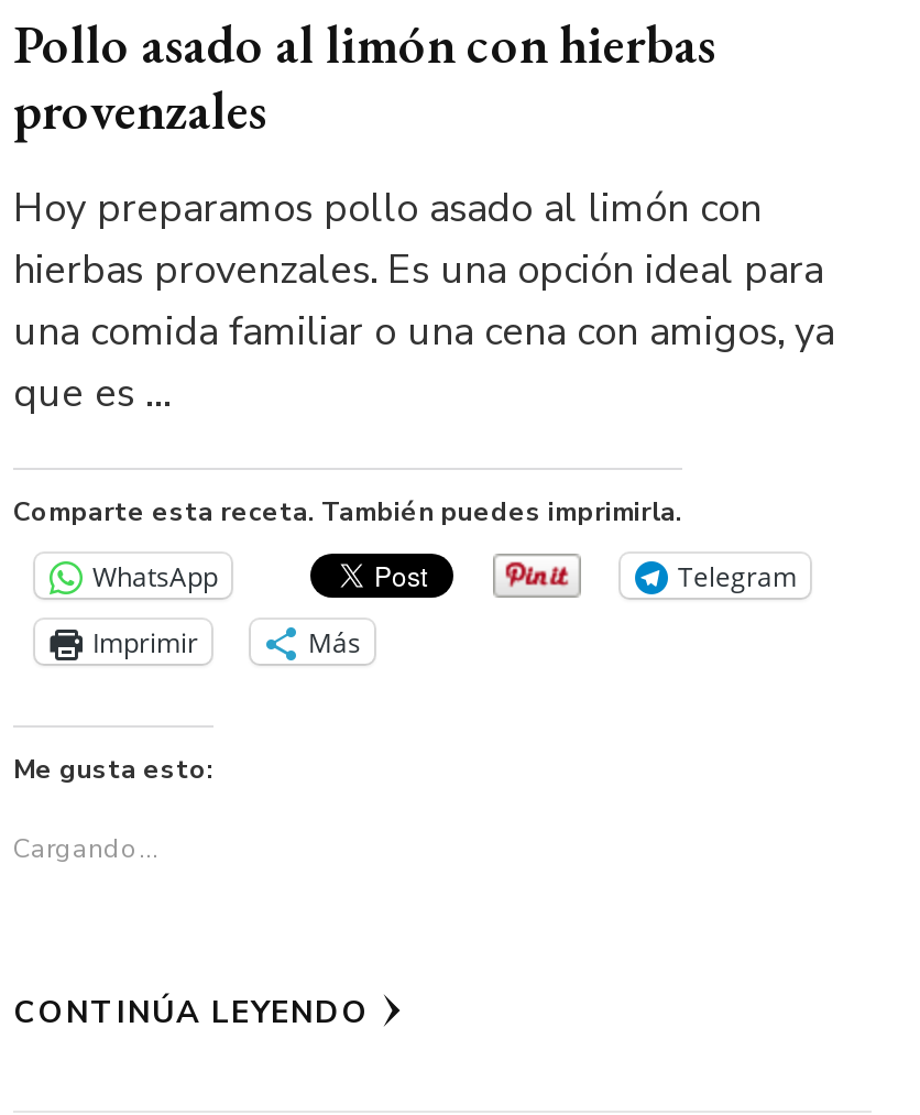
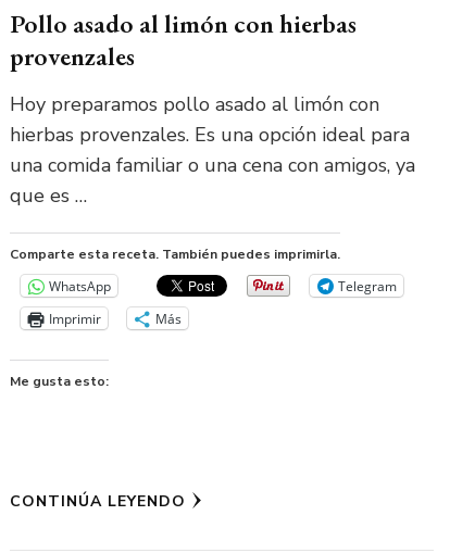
[13,832,158,867] Cargando... -> none

